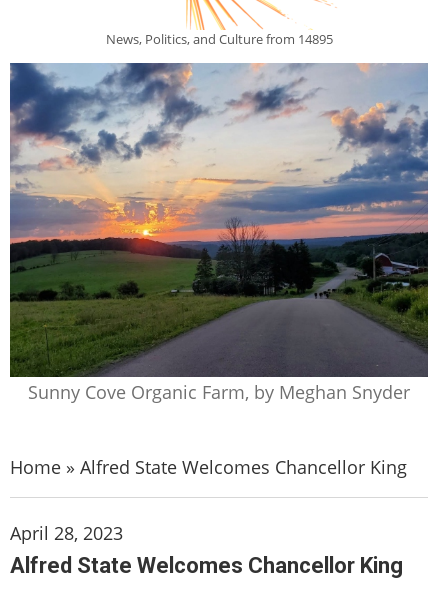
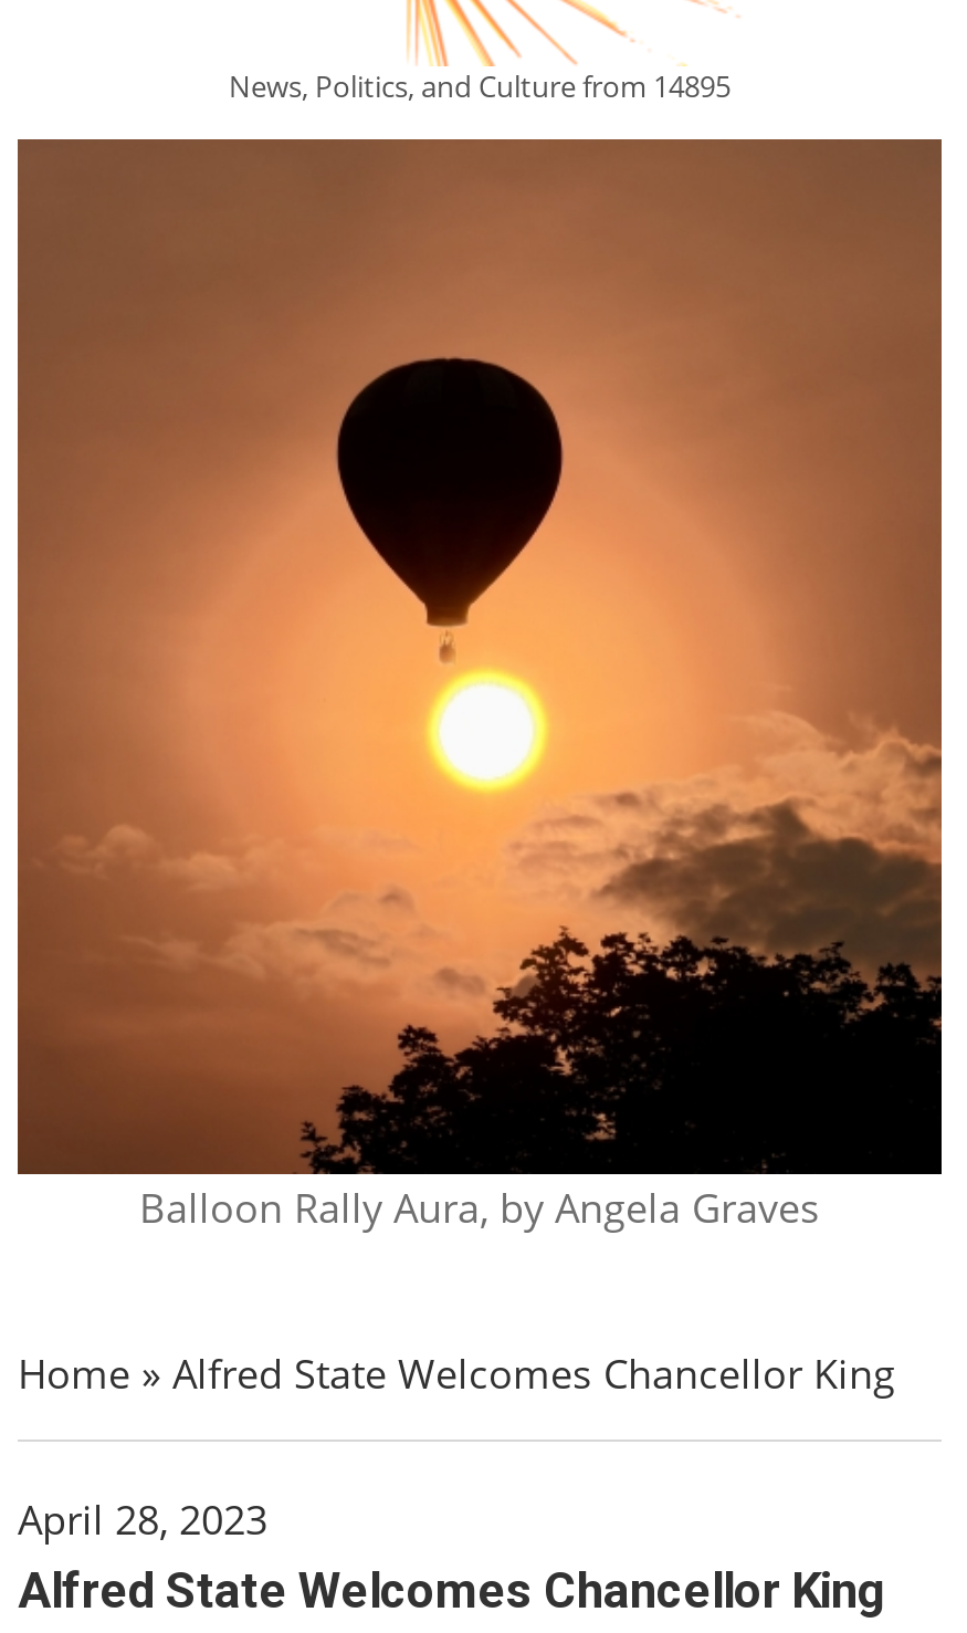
[9,62,429,404] [image] | Sunny Cove Organic Farm, by Meghan Snyder -> [15,137,944,1233] [image] | Balloon Rally Aura, by Angela Graves

